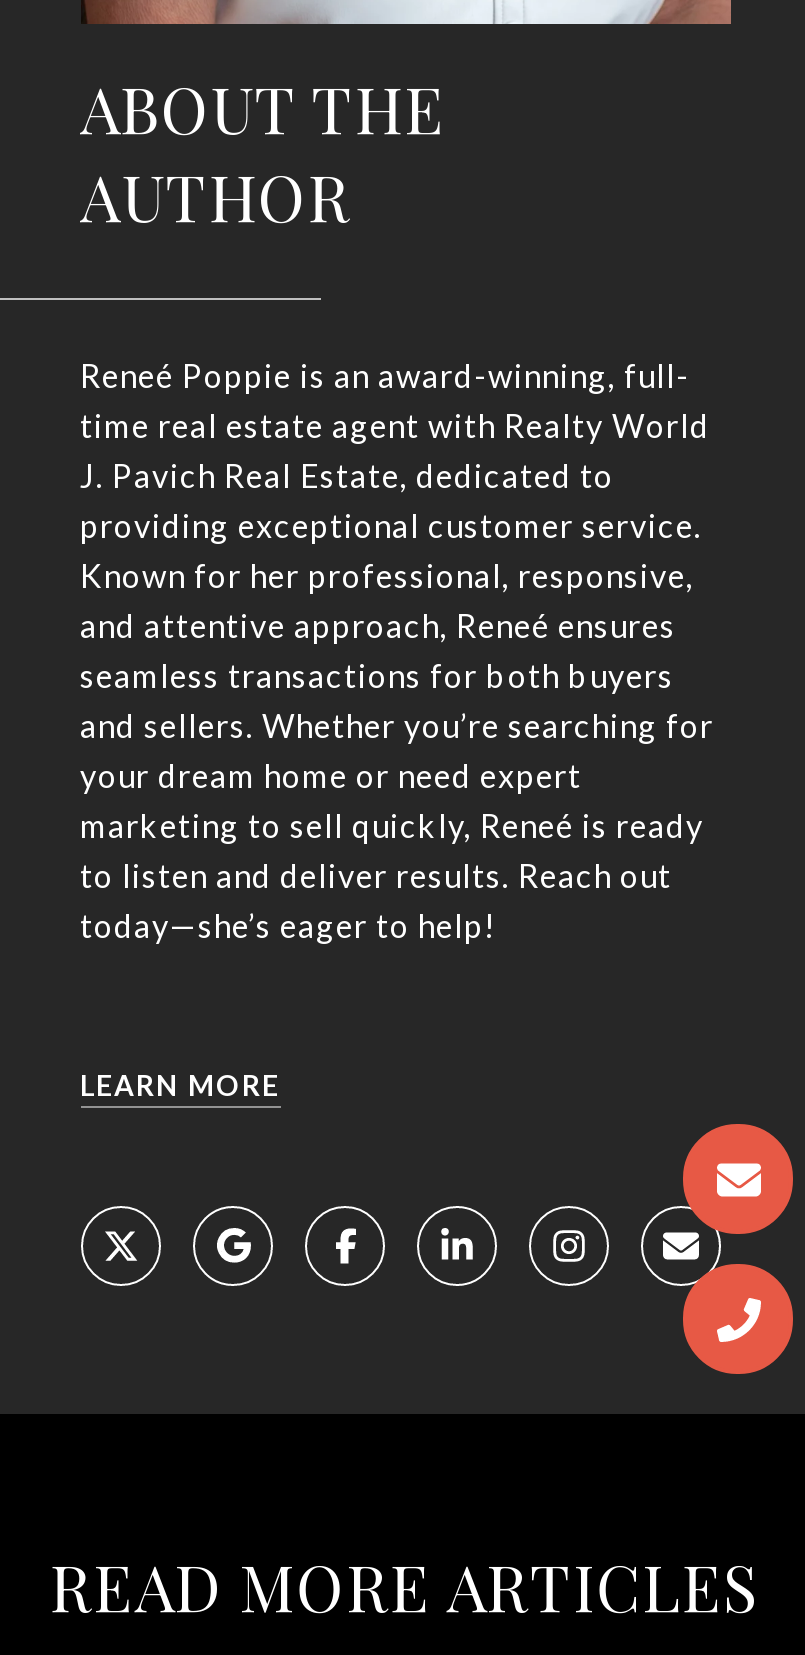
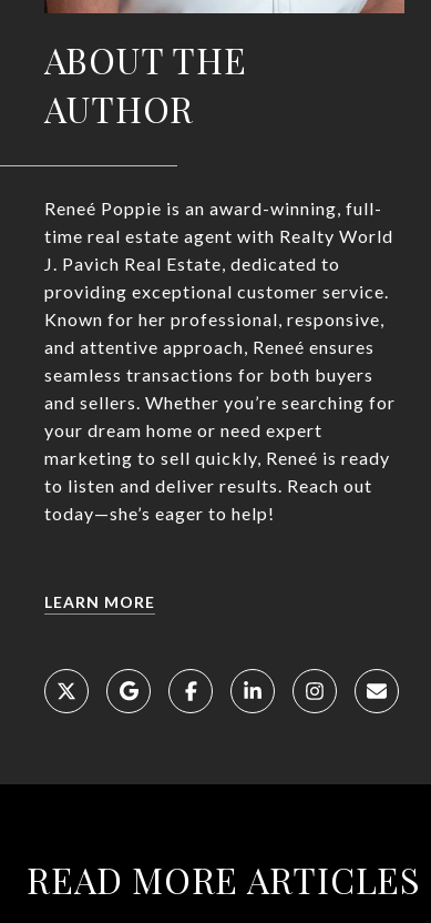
[681,1122,795,1236] [image] -> none
[681,1262,795,1376] [image] -> none

